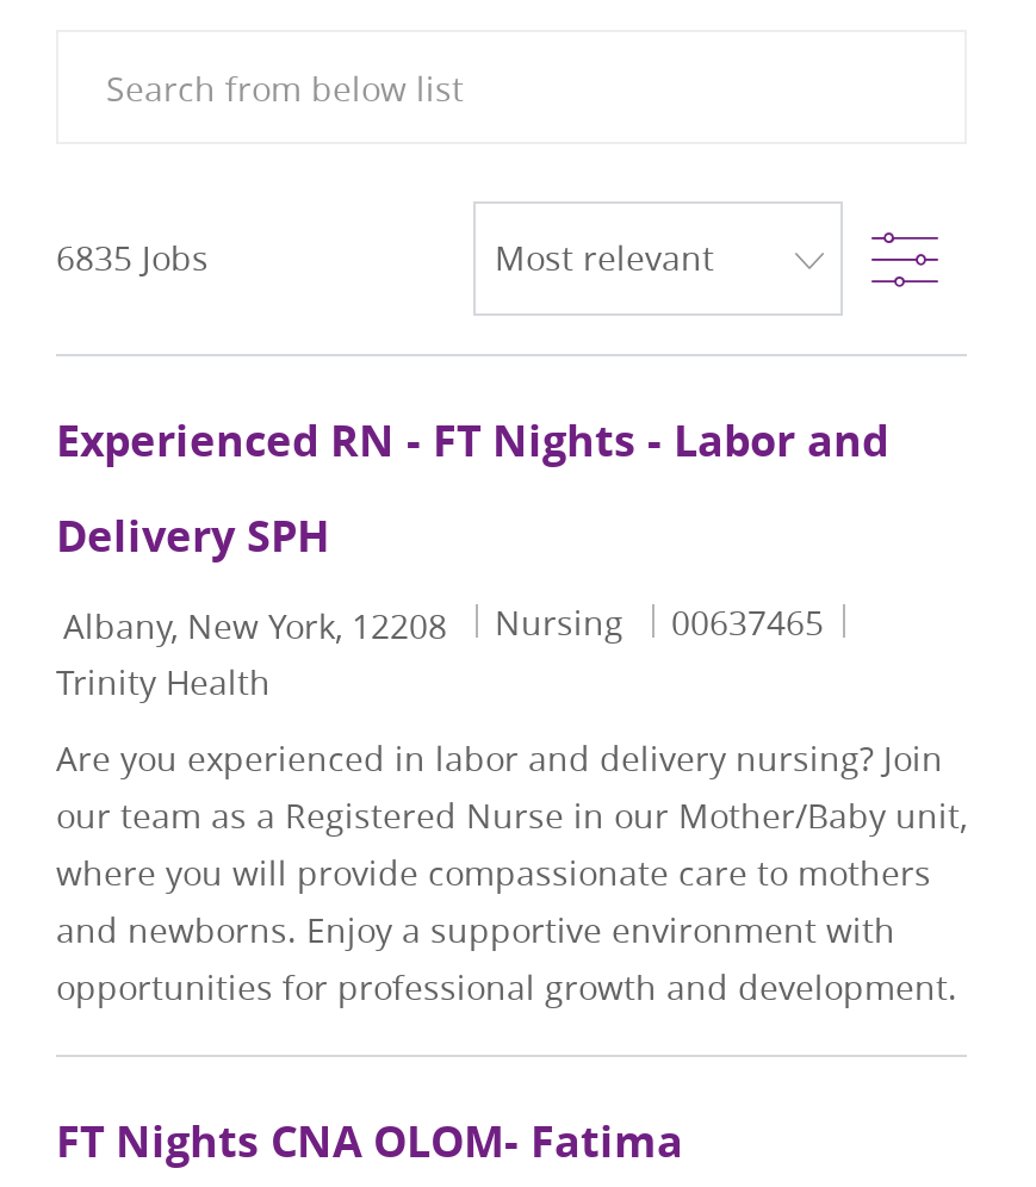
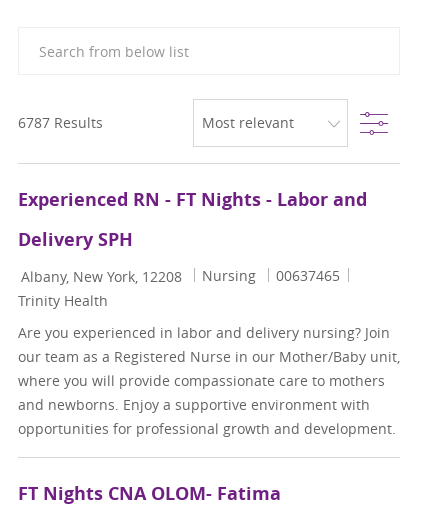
[56,235,209,280] 6835 Jobs -> [18,113,103,132] 6787 Results

